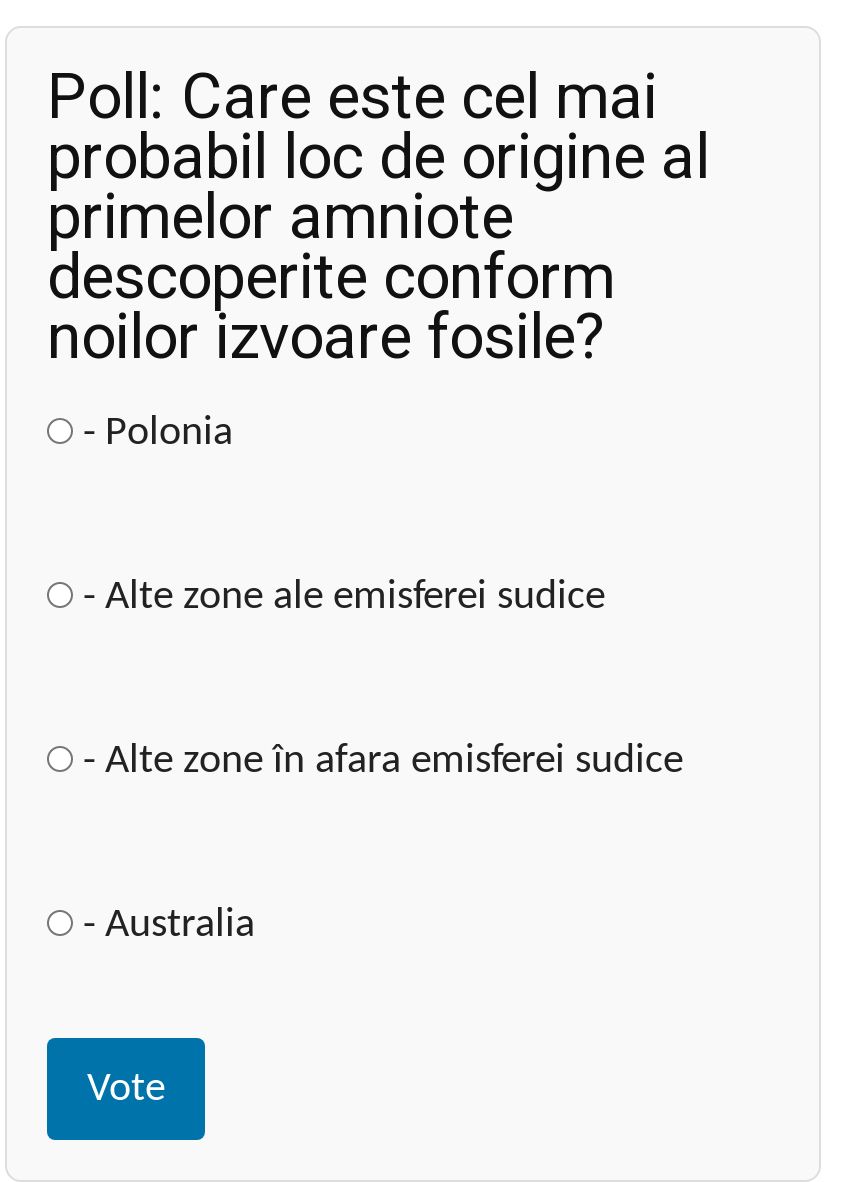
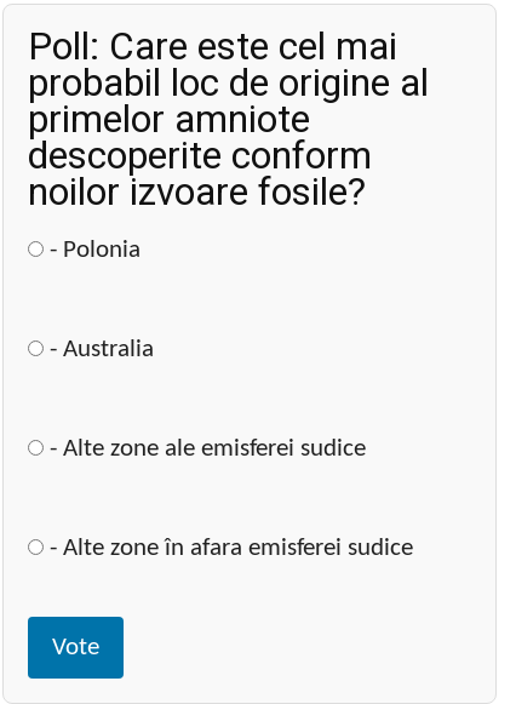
moved [73,576,683,782] -> [44,436,413,561]: - Alte zone ale emisferei sudice | - Alte zone în afara emisferei sudice
moved [73,904,255,946] -> [44,337,154,362]: - Australia

